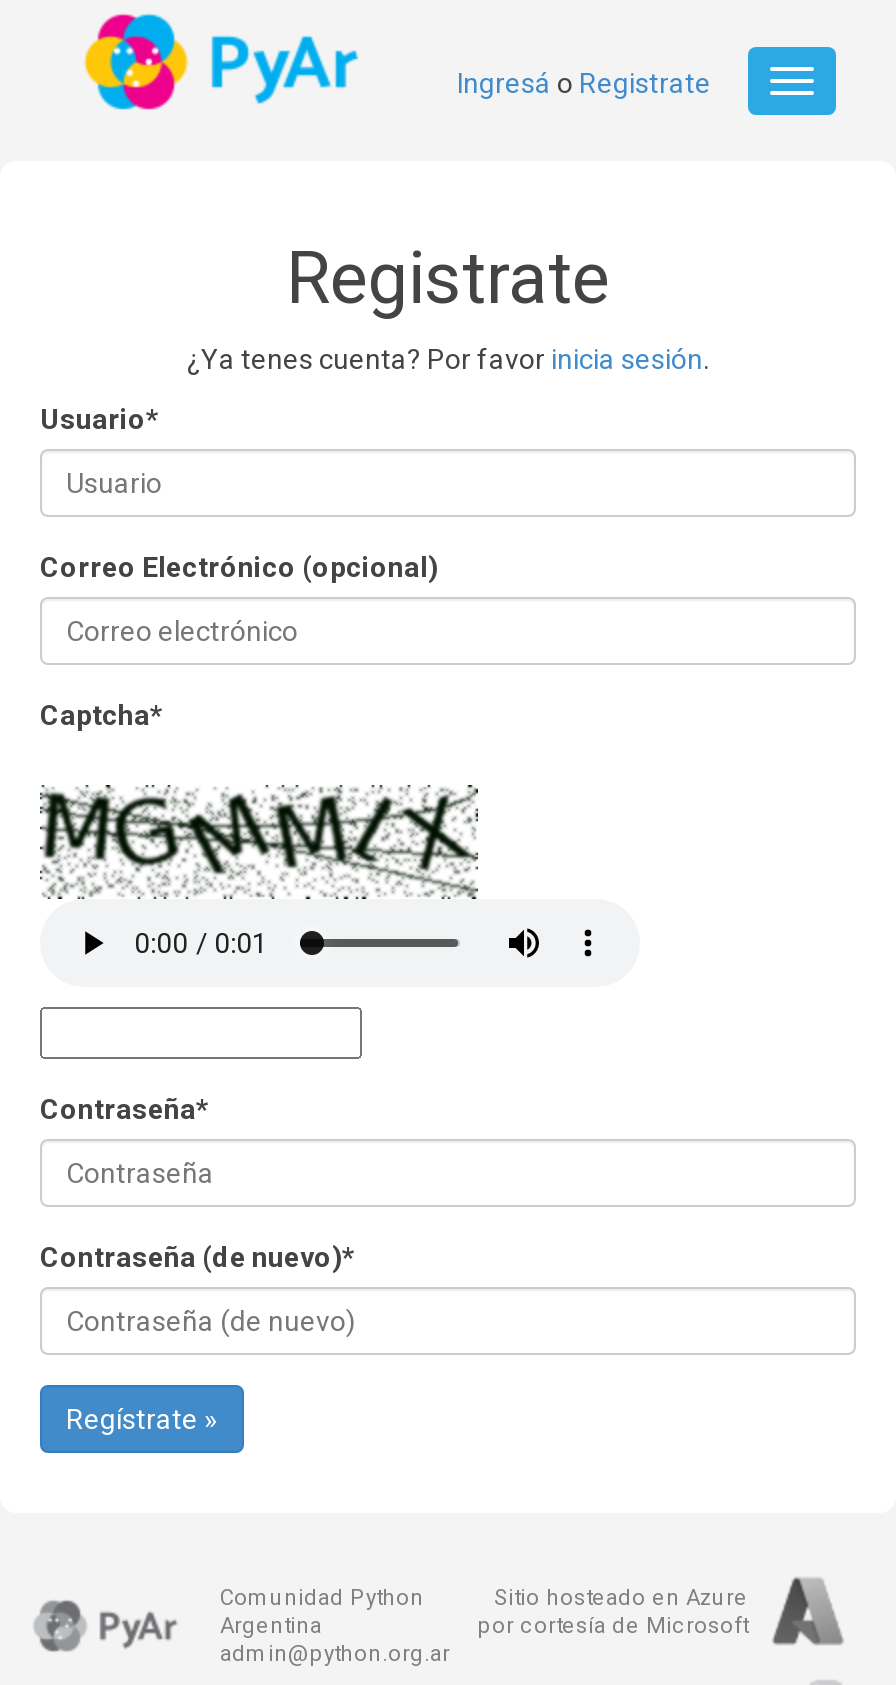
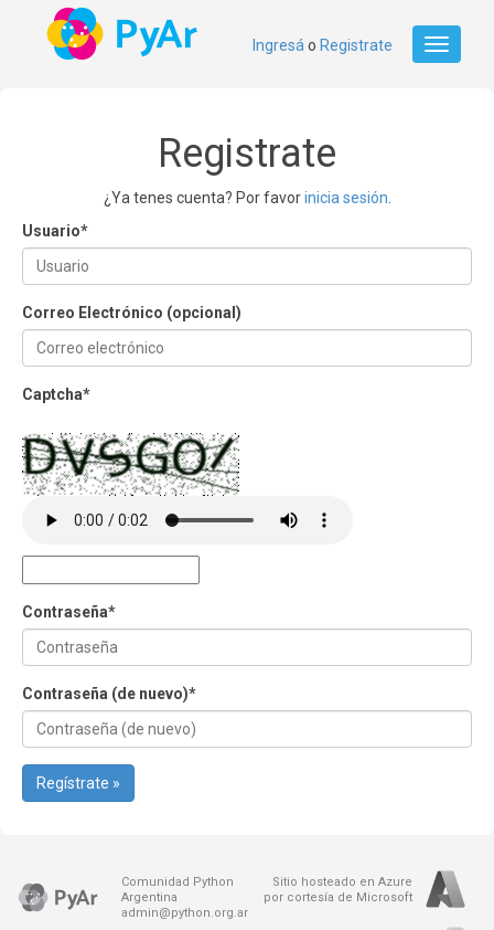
[40,783,480,901] [image] -> [21,432,264,497] [image]

